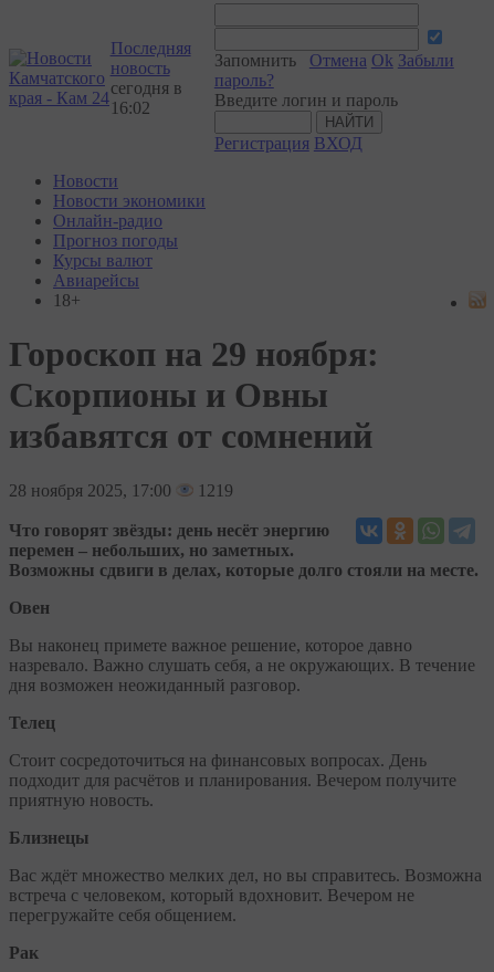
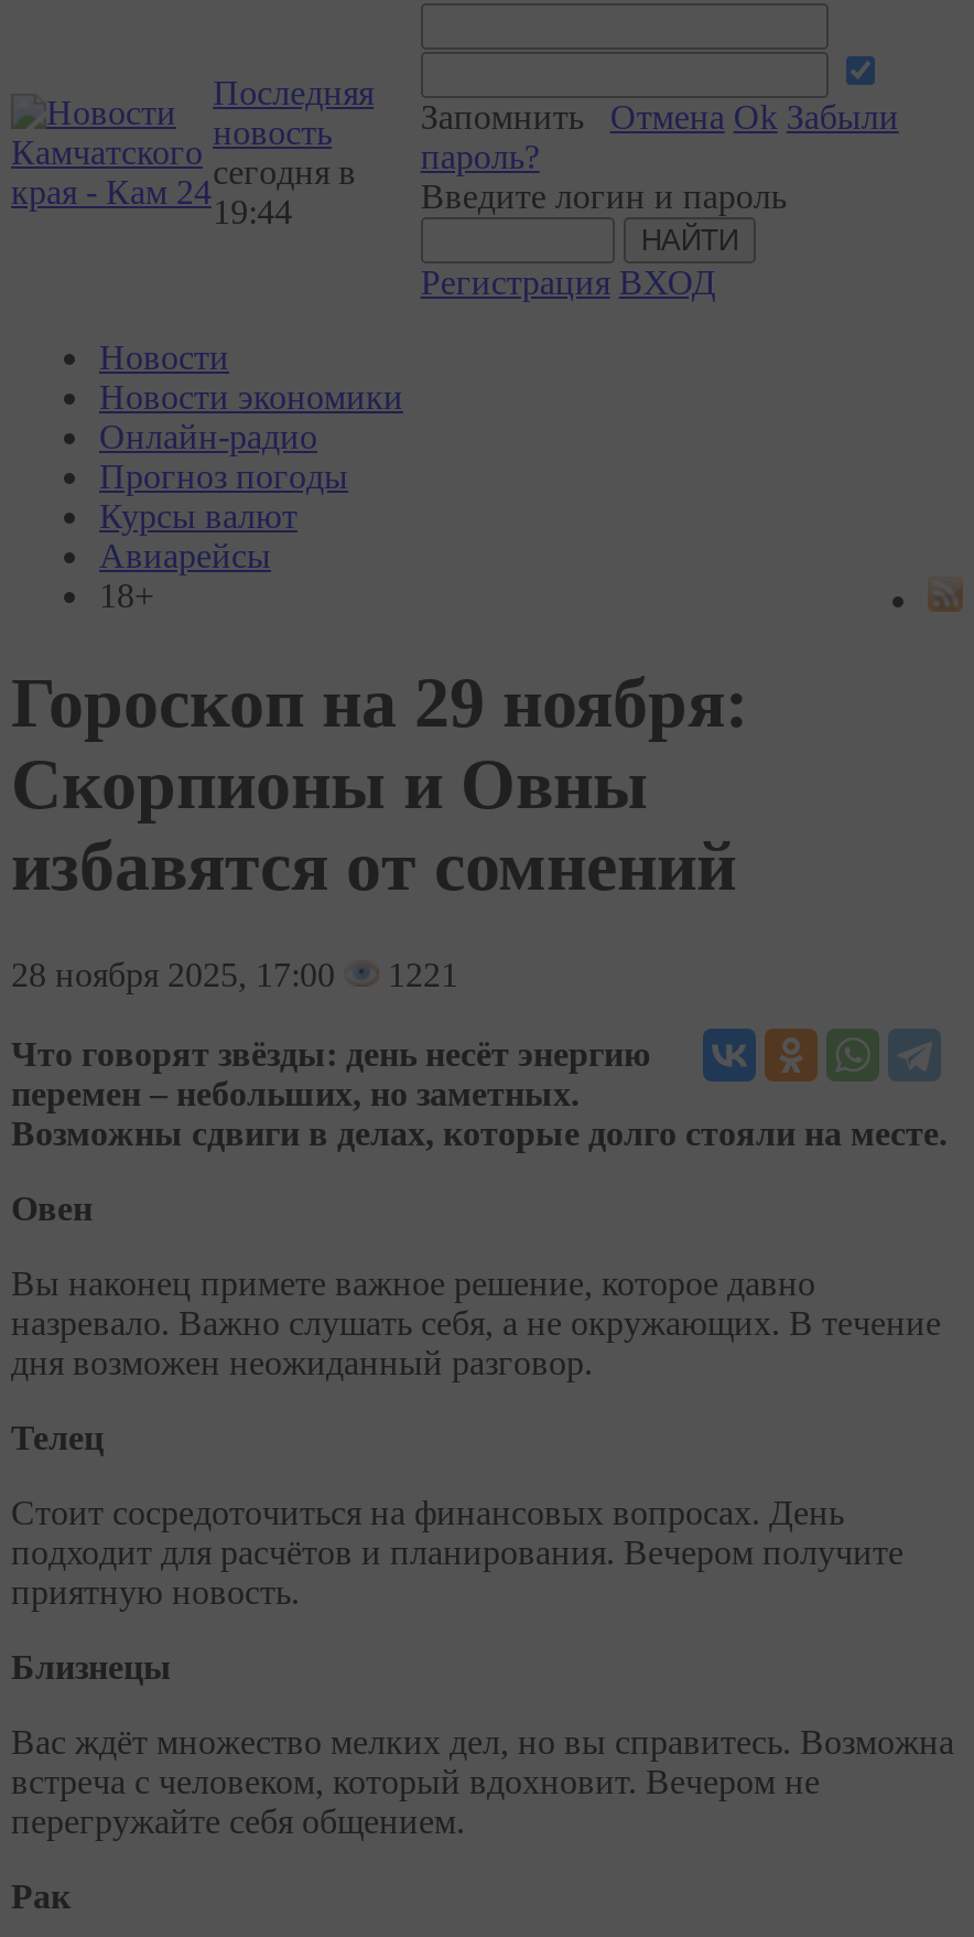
[110,98,150,117] 16:02 -> [213,193,292,230] 19:44
[9,481,233,500] 28 ноября 2025, 17:00 1219 -> [11,956,458,993] 28 ноября 2025, 17:00 1221

